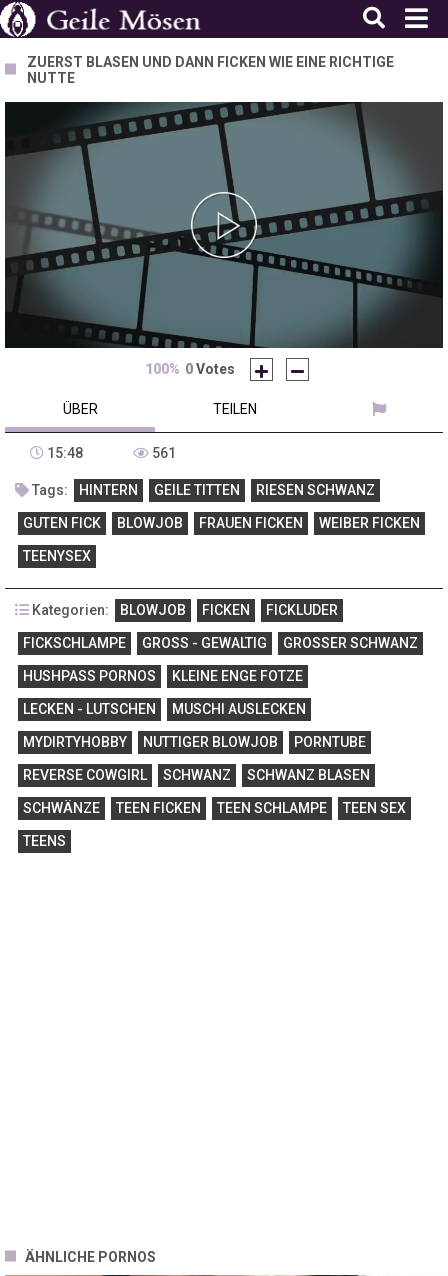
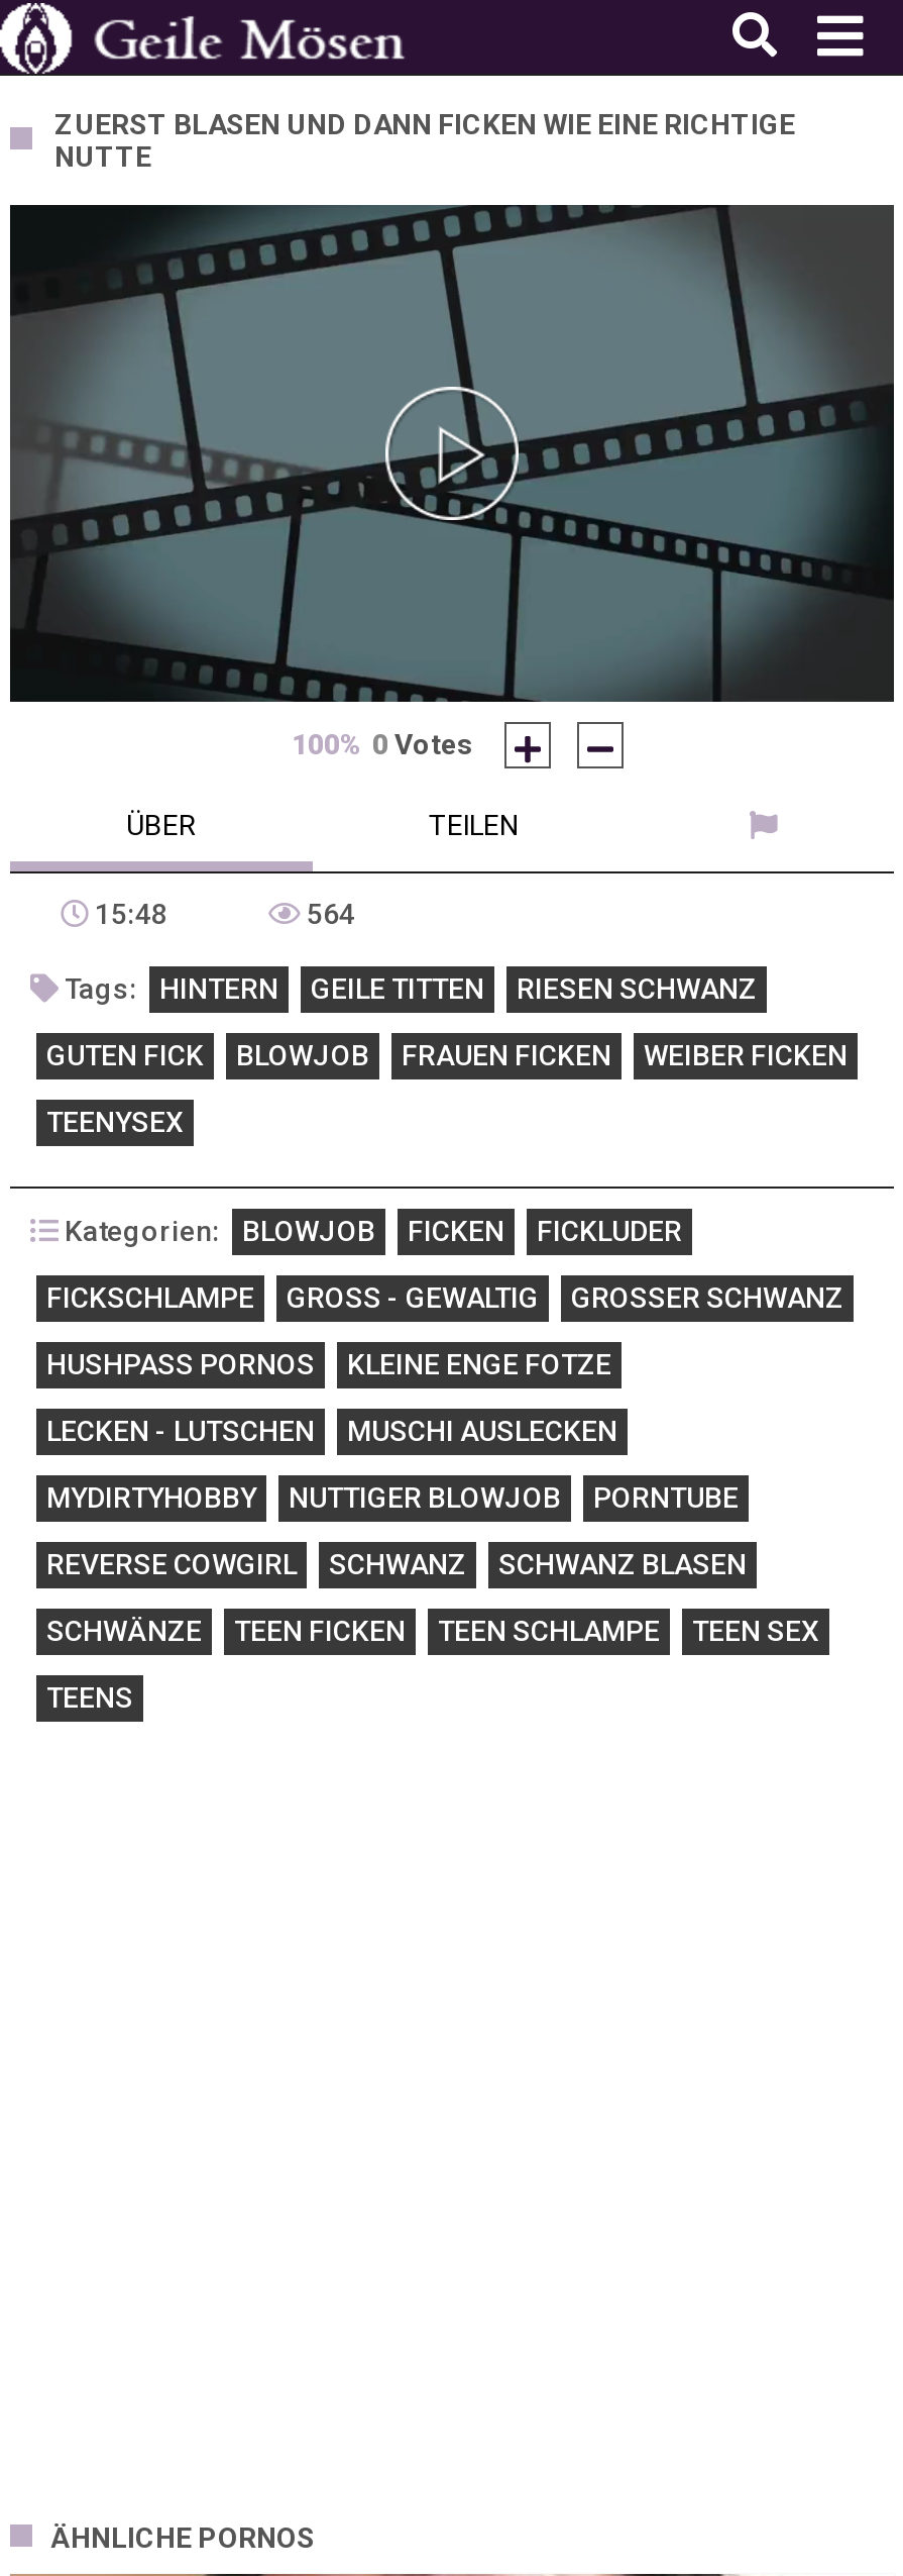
[152,445,176,461] 561 -> [307,899,355,931] 564

